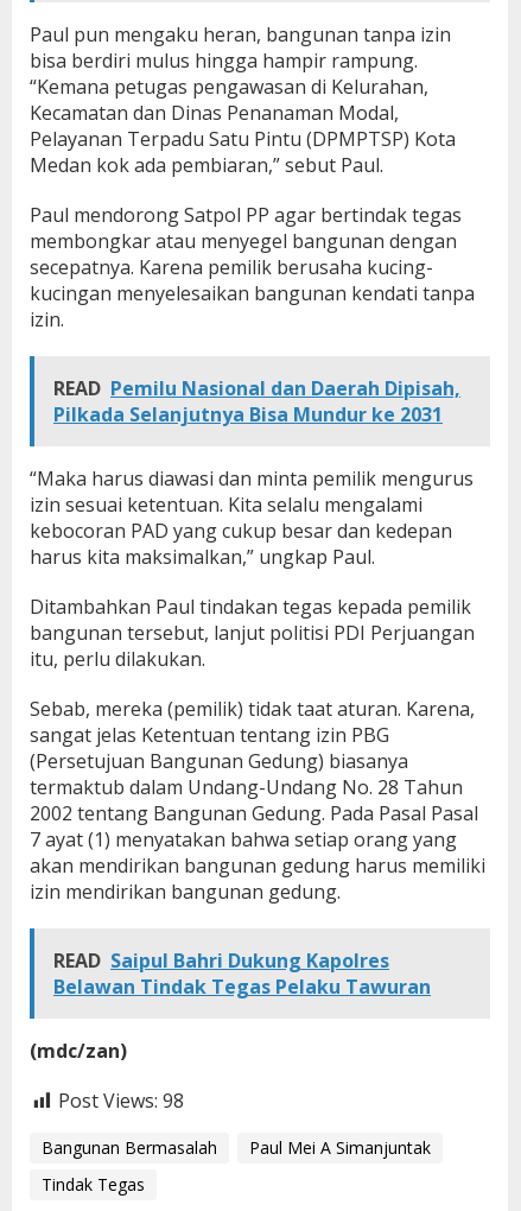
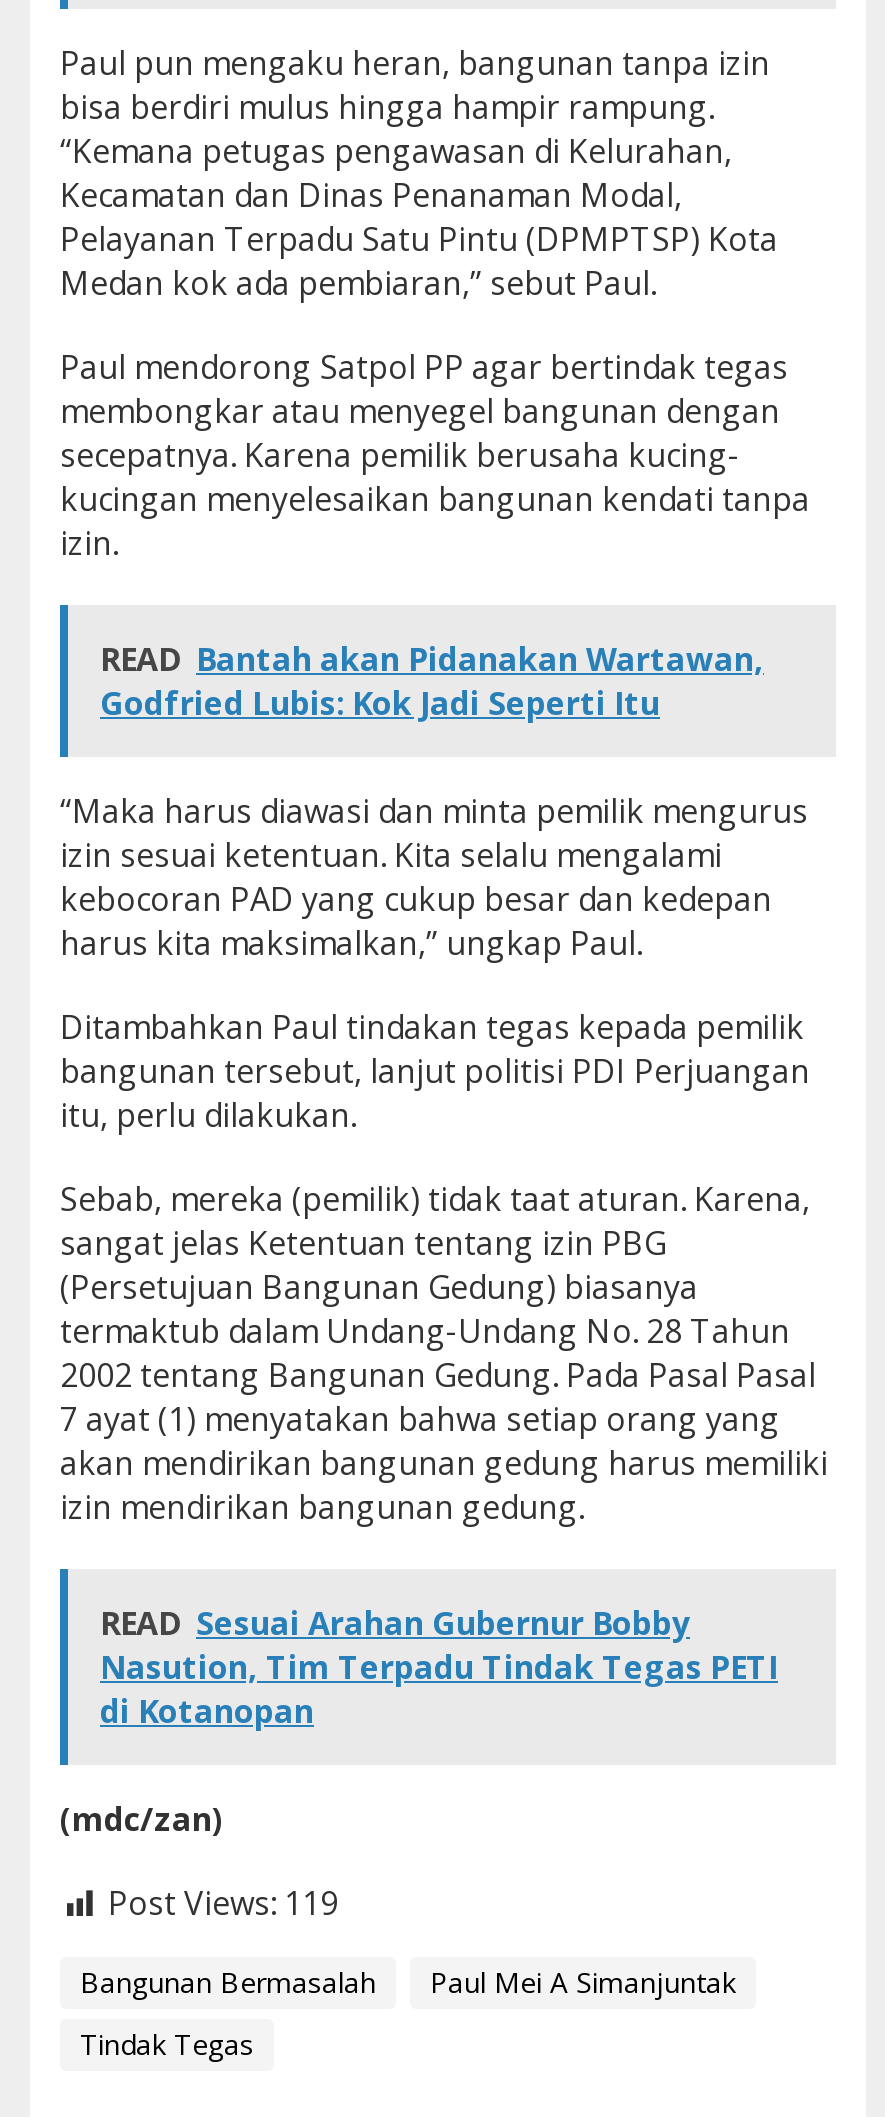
[53,375,460,428] READ Pemilu Nasional dan Daerah Dipisah, | Pilkada Selanjutnya Bisa Mundur ke 2031 -> [100,637,764,725] READ Bantah akan Pidanakan Wartawan, | Godfried Lubis: Kok Jadi Seperti Itu
[53,948,431,1000] READ Saipul Bahri Dukung Kapolres | Belawan Tindak Tegas Pelaku Tawuran -> [100,1601,778,1733] READ Sesuai Arahan Gubernur Bobby | Nasution, Tim Terpadu Tindak Tegas PETI | di Kotanopan
[58,1088,184,1114] Post Views: 98 -> [108,1881,338,1925] Post Views: 119

